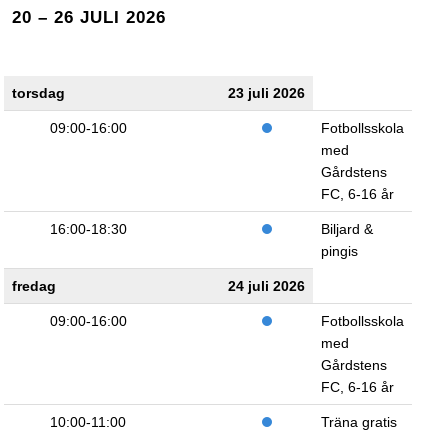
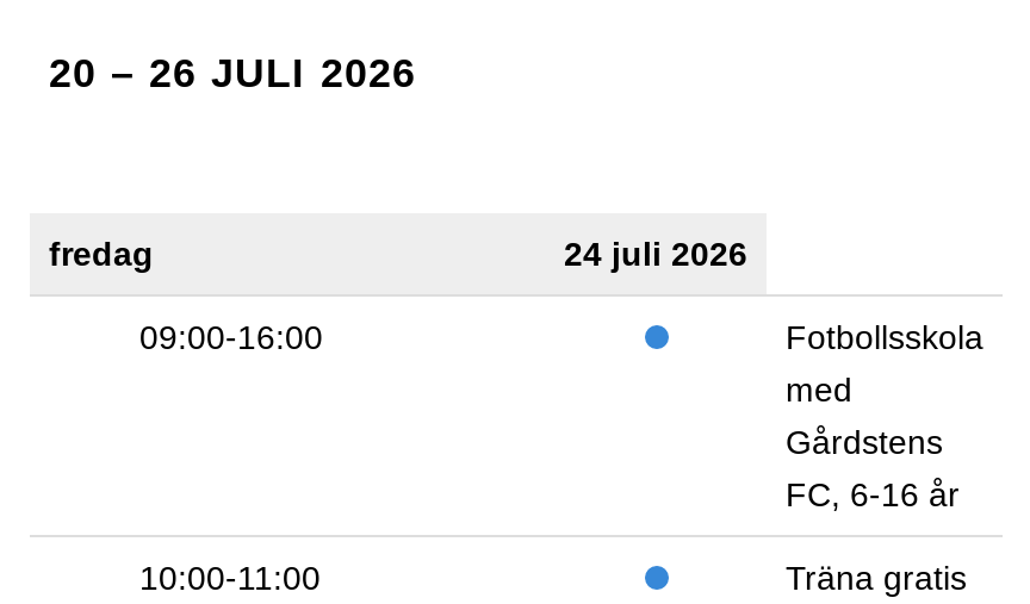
[12,85,404,259] torsdag | 23 juli 2026 | 09:00-16:00 | Fotbollsskola | med | Gårdstens | FC, 6-16 år | 16:00-18:30 | Biljard & | pingis -> none

